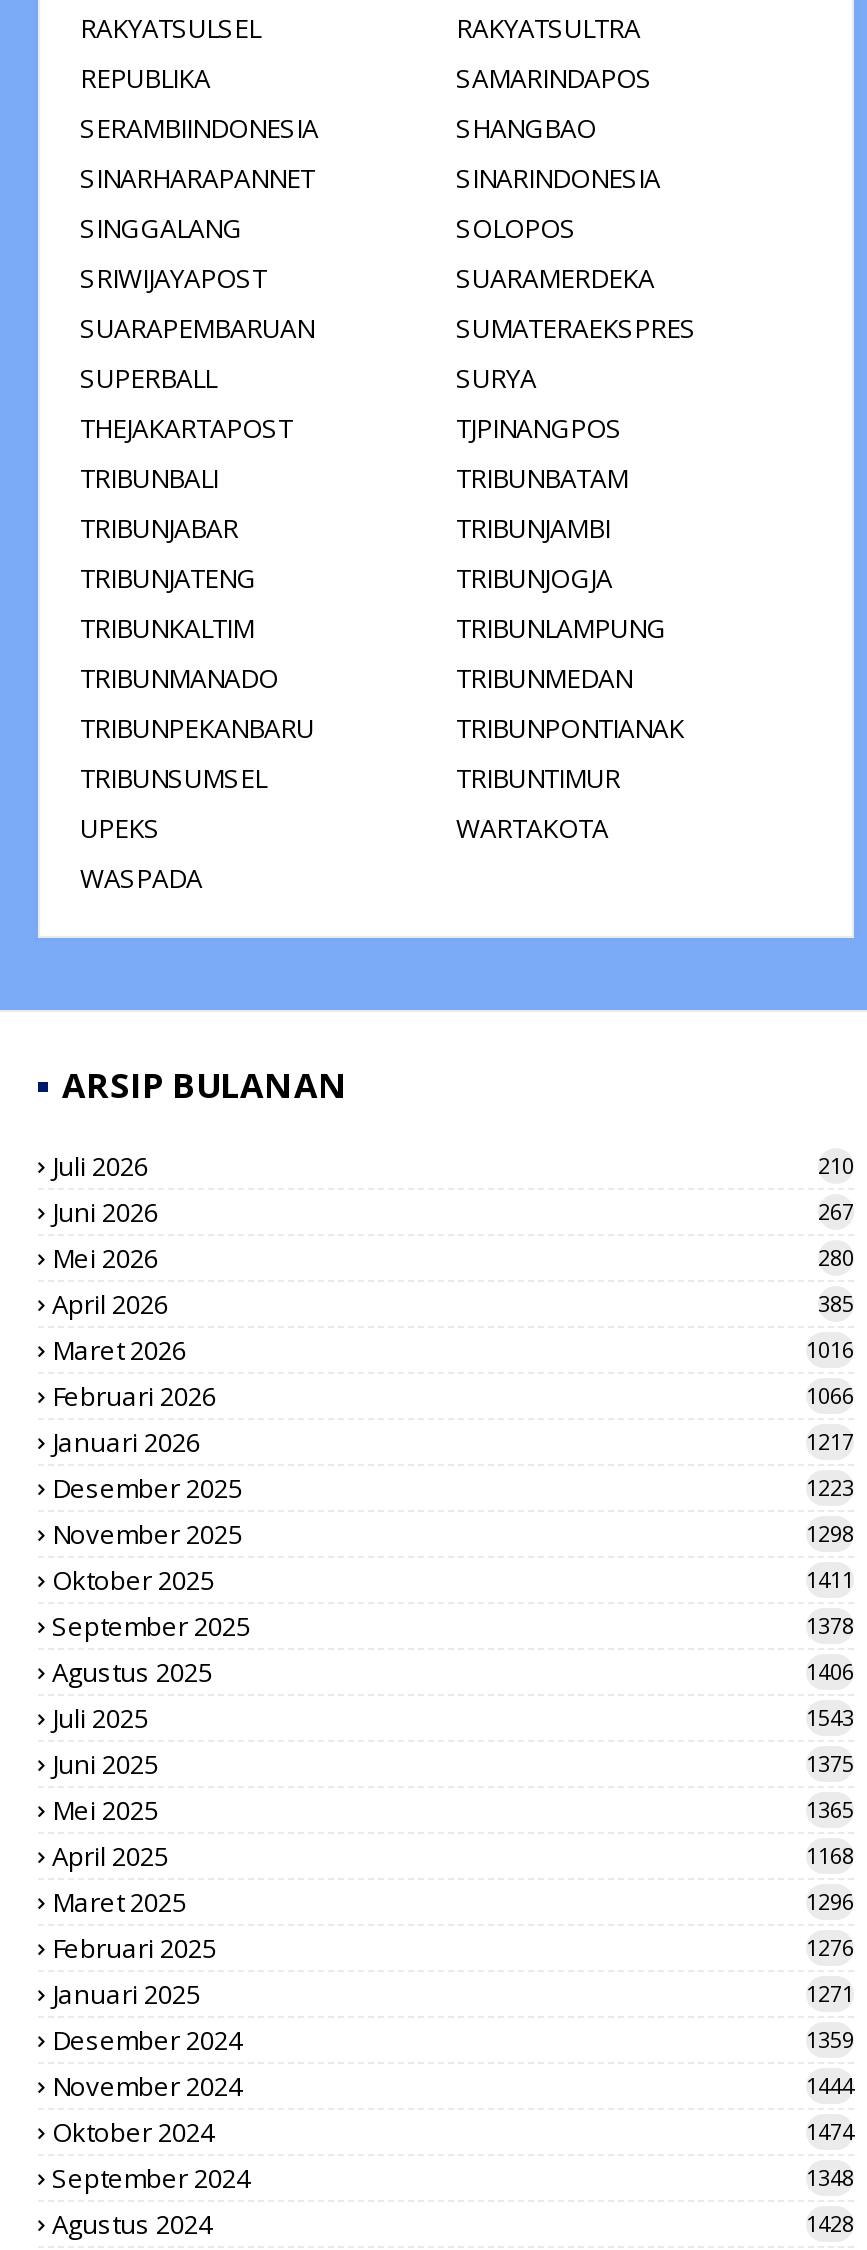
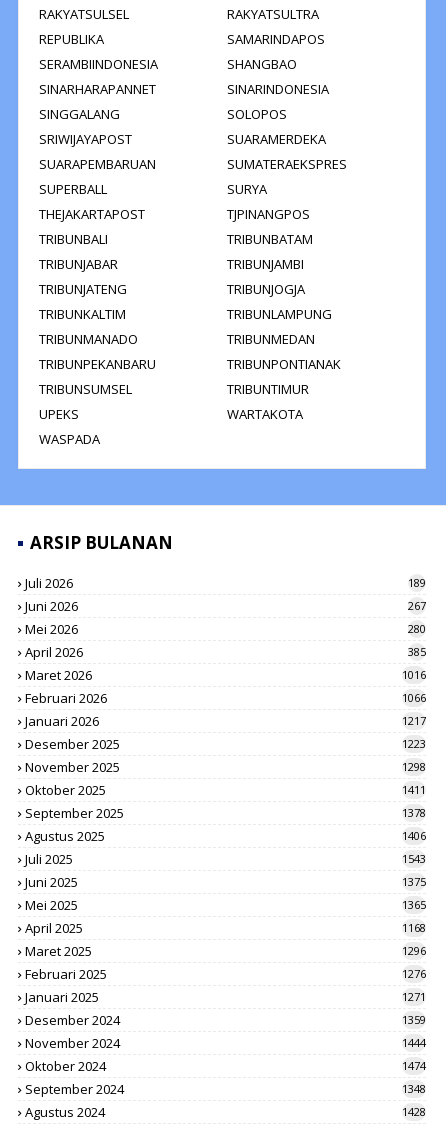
[818,1151,854,1181] 210 -> [408,575,426,590] 189

